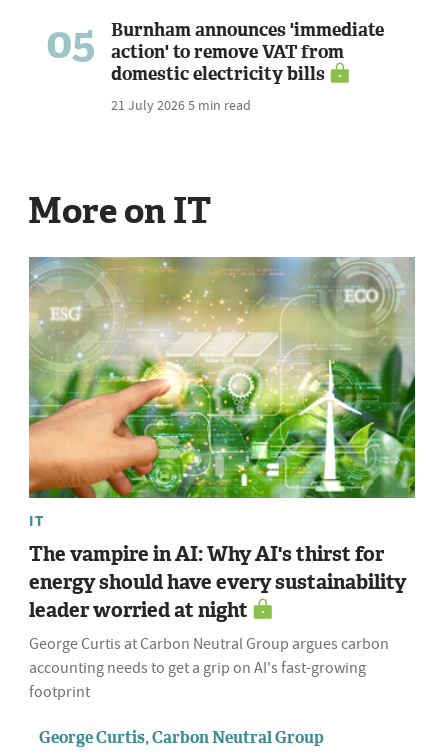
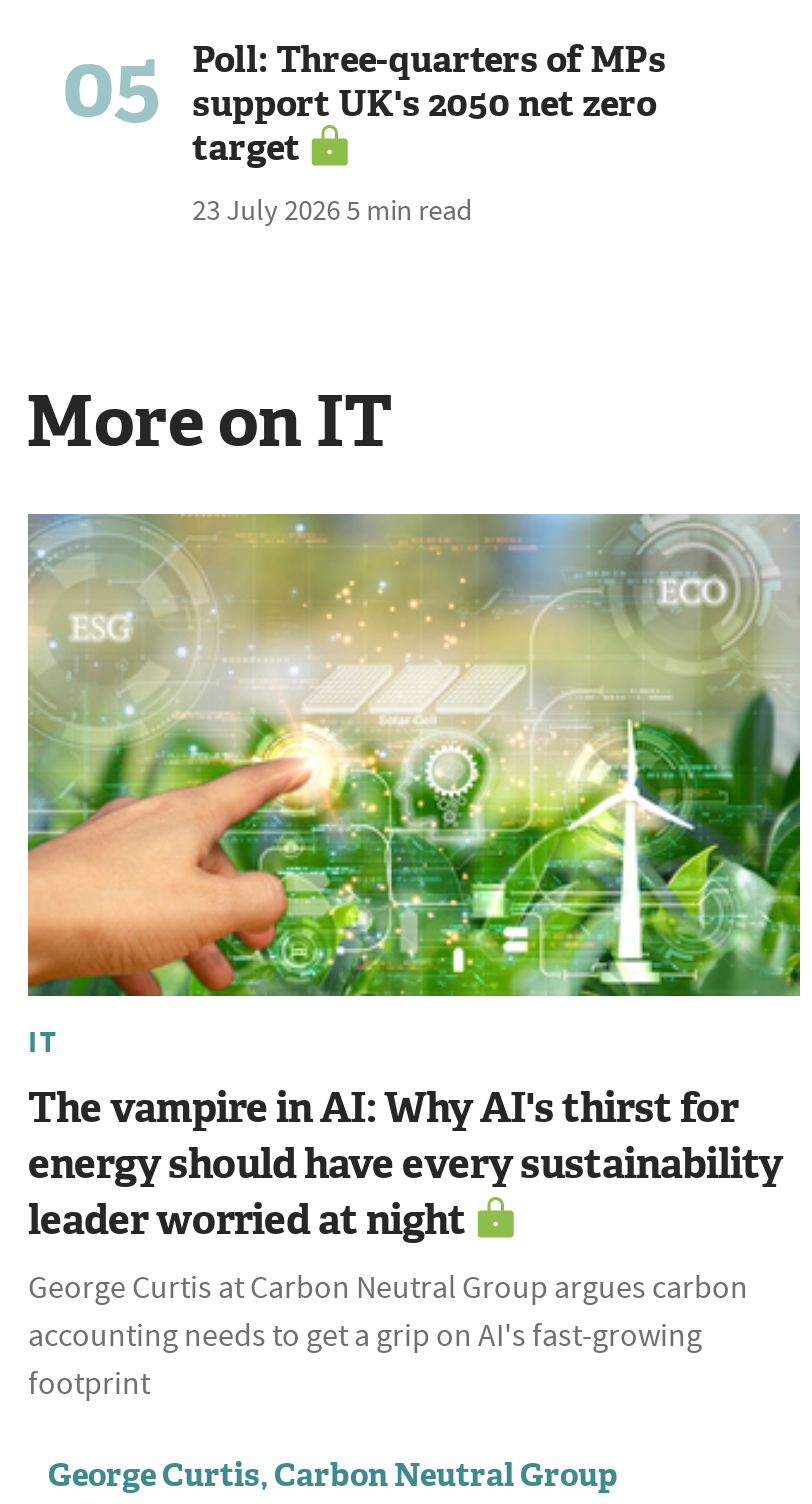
[111,17,384,113] Burnham announces 'immediate | action' to remove VAT from | domestic electricity bills | 21 July 2026 5 min read -> [192,35,666,227] Poll: Three-quarters of MPs | support UK's 2050 net zero | target | 23 July 2026 5 min read

